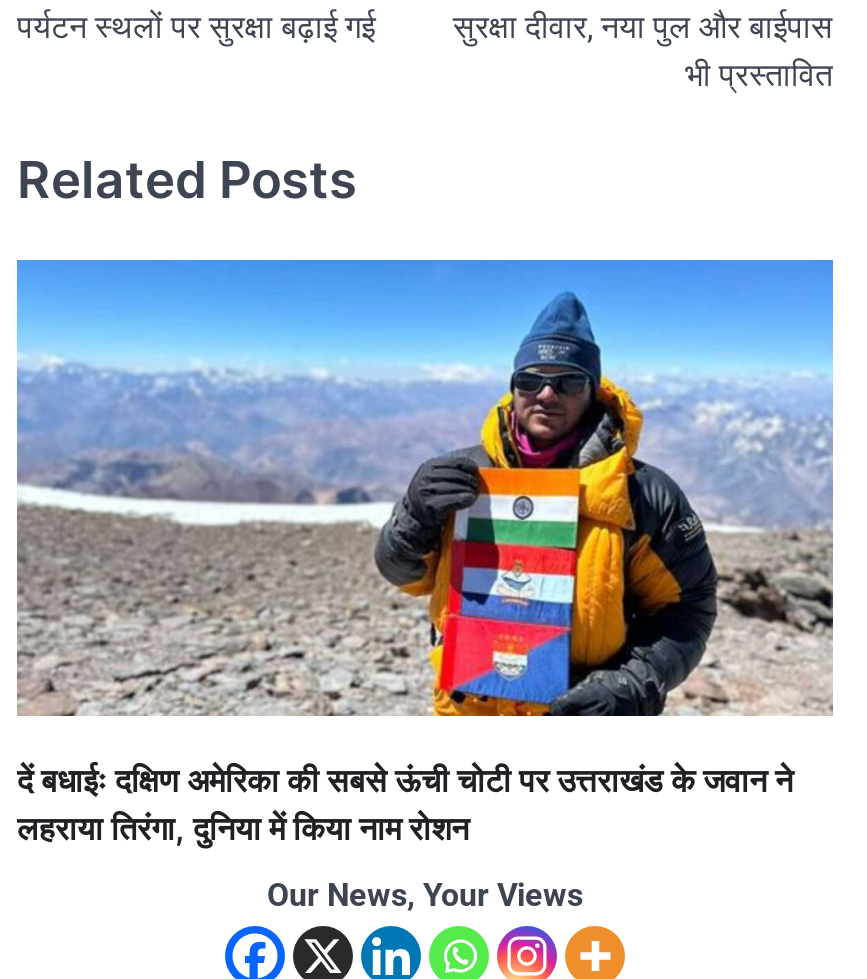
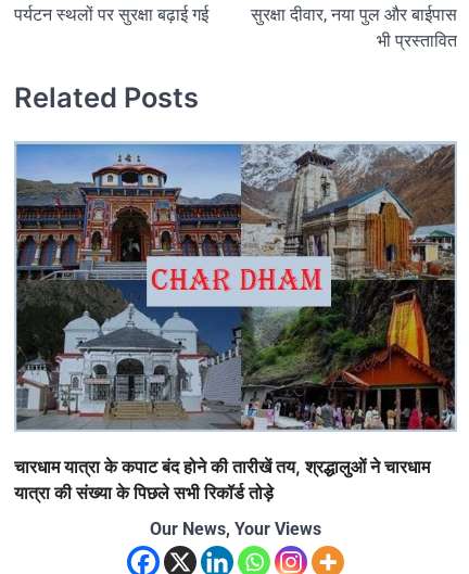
[17,260,835,849] [image] | दें बधाईः दक्षिण अमेरिका की सबसे ऊंची चोटी पर उत्तराखंड के जवान ने | लहराया तिरंगा, दुनिया में किया नाम रोशन -> [14,142,457,503] [image] | चारधाम यात्रा के कपाट बंद होने की तारीखें तय, श्रद्धालुओं ने चारधाम | यात्रा की संख्या के पिछले सभी रिकॉर्ड तोड़े

